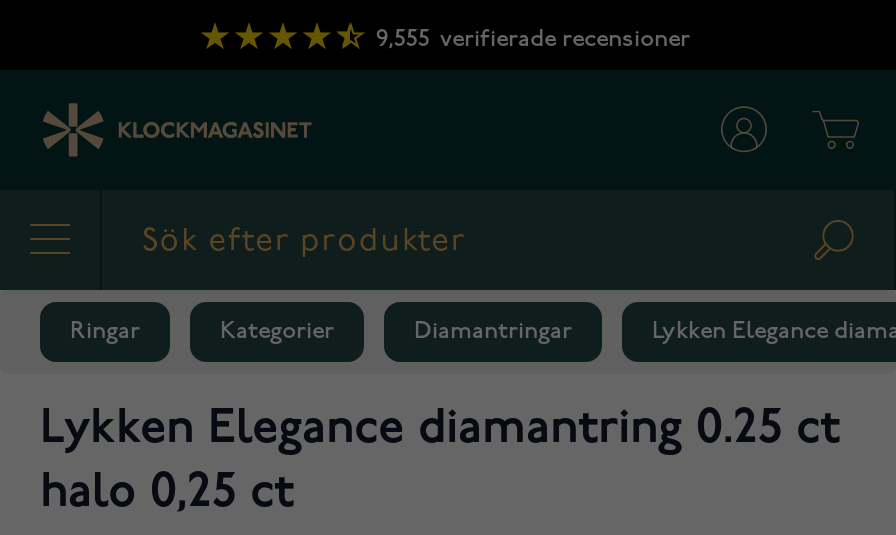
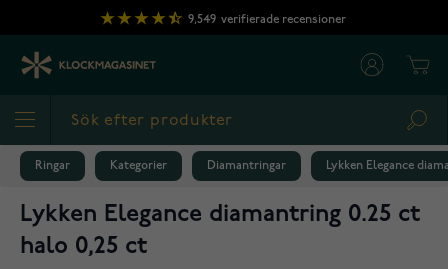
[376,24,690,54] 9,555 verifierade recensioner -> [187,12,345,27] 9,549 verifierade recensioner

